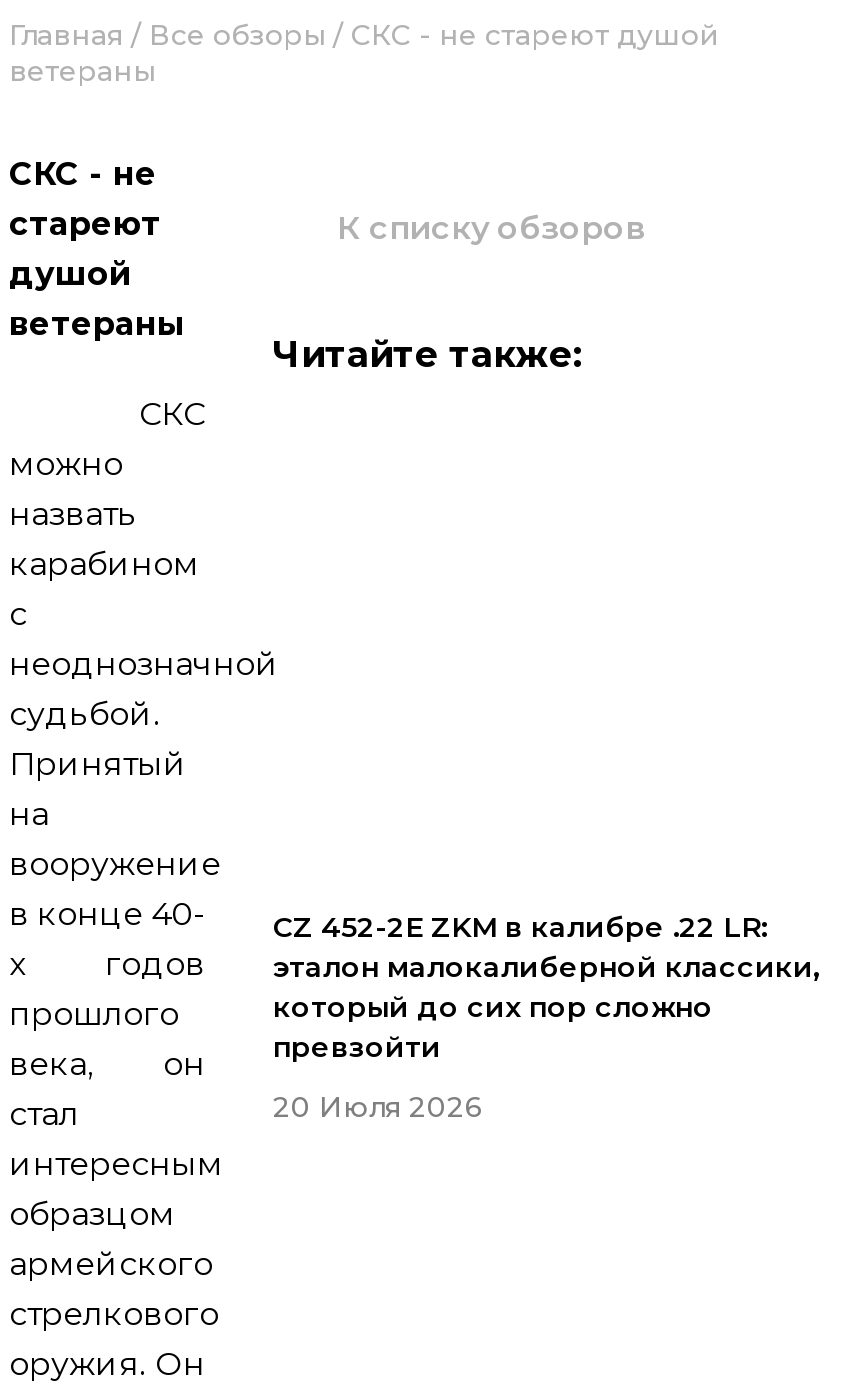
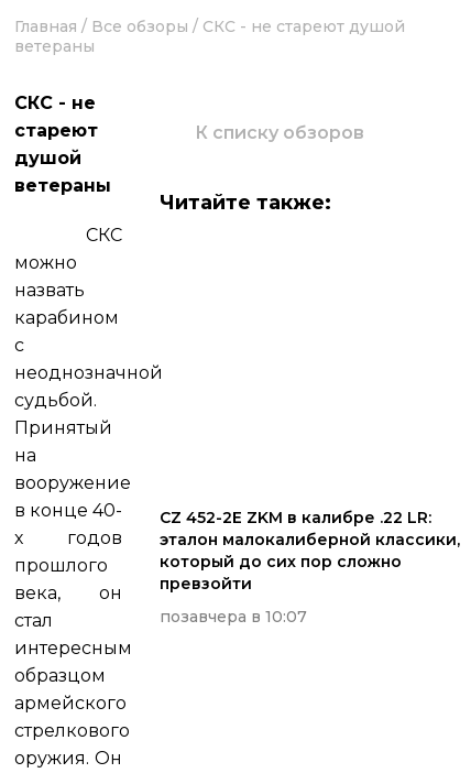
[273,1089,483,1125] 20 Июля 2026 -> [160,607,307,627] позавчера в 10:07

